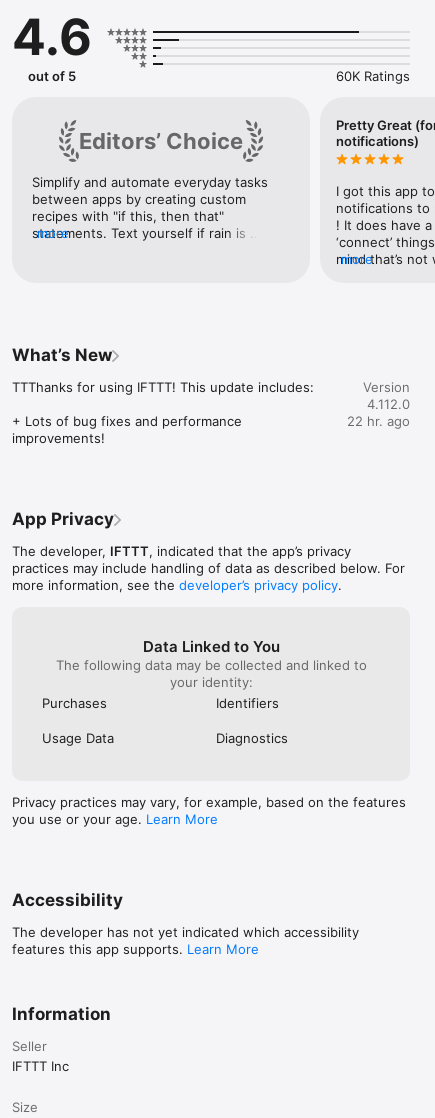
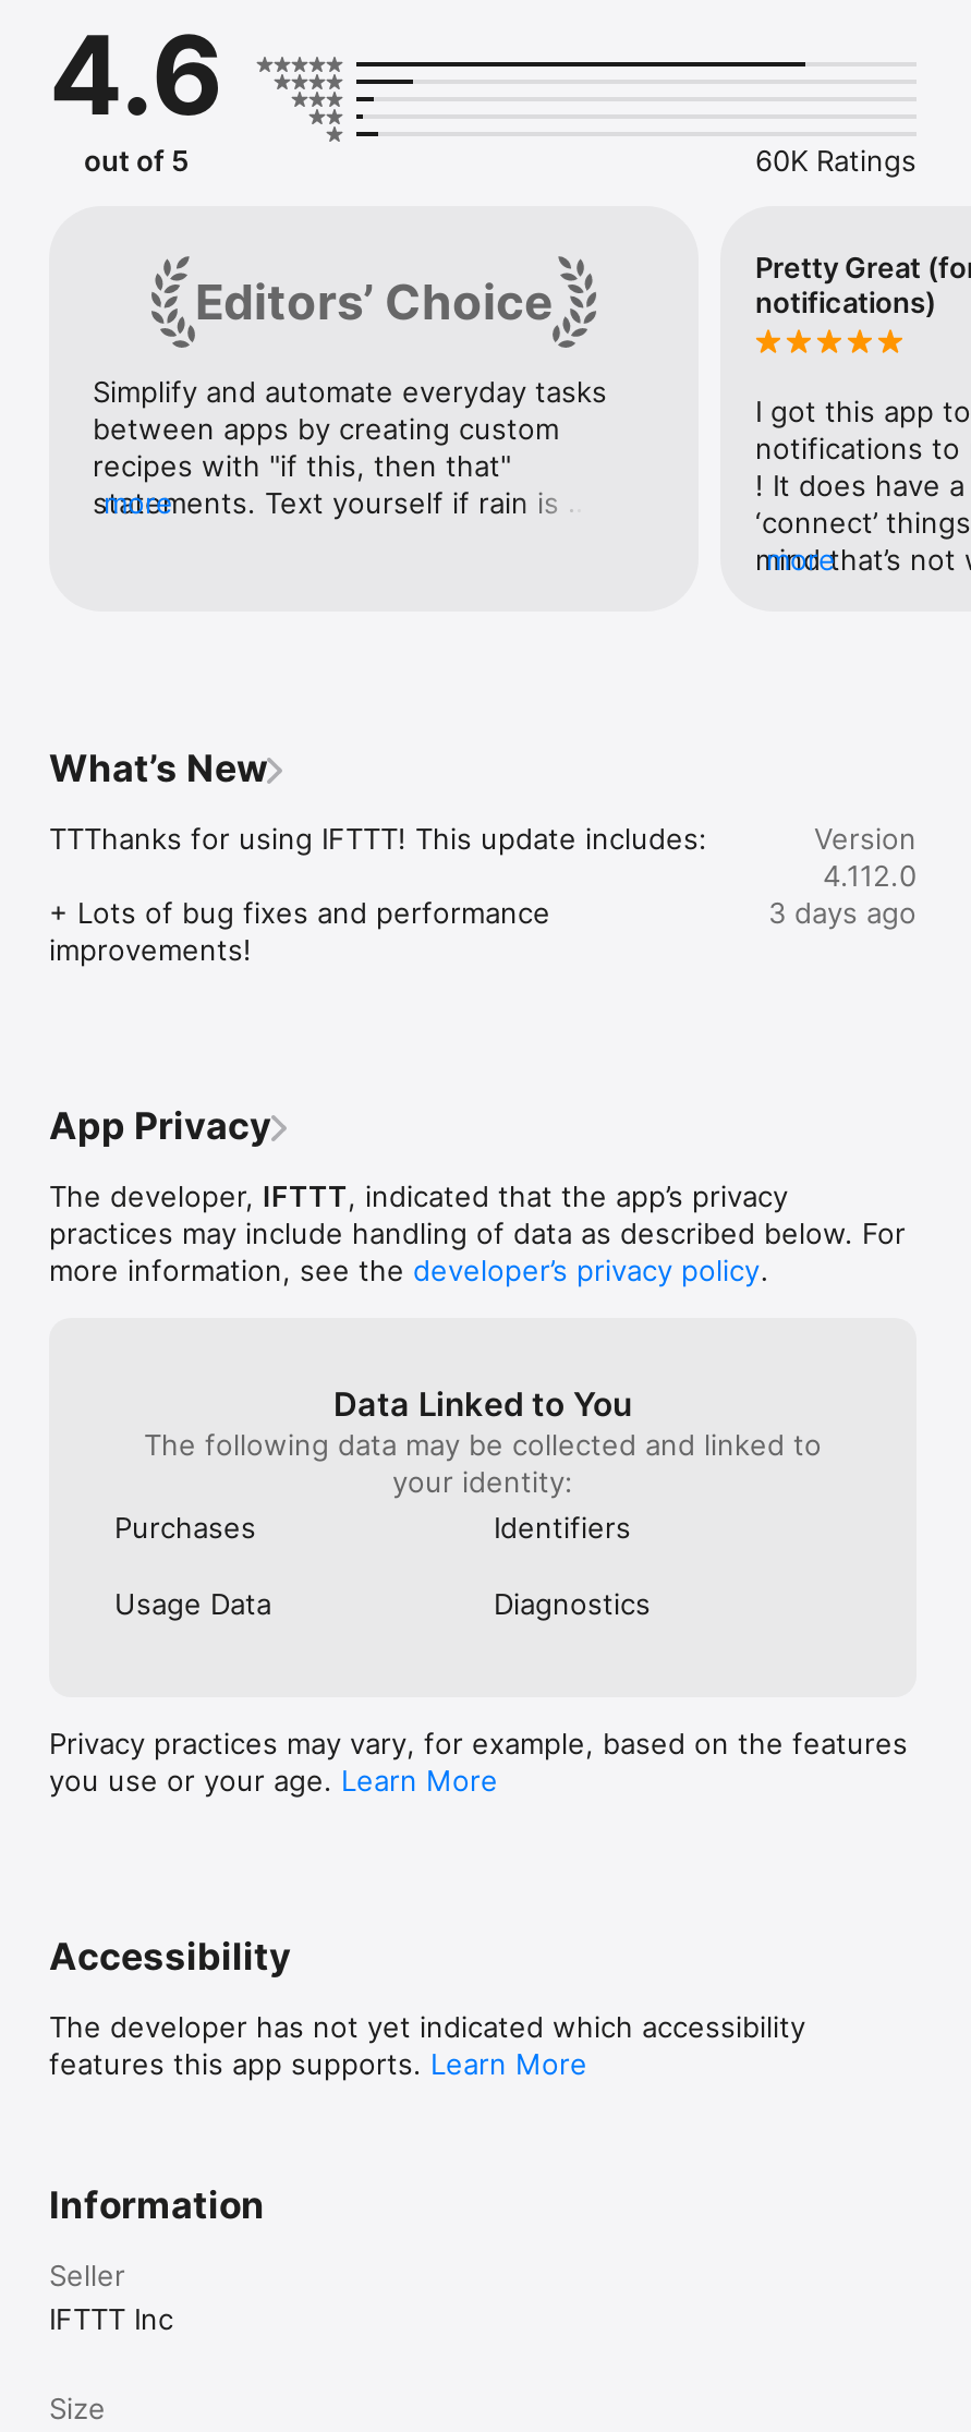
[347,413,410,429] 22 hr. ago -> [768,895,917,930] 3 days ago

